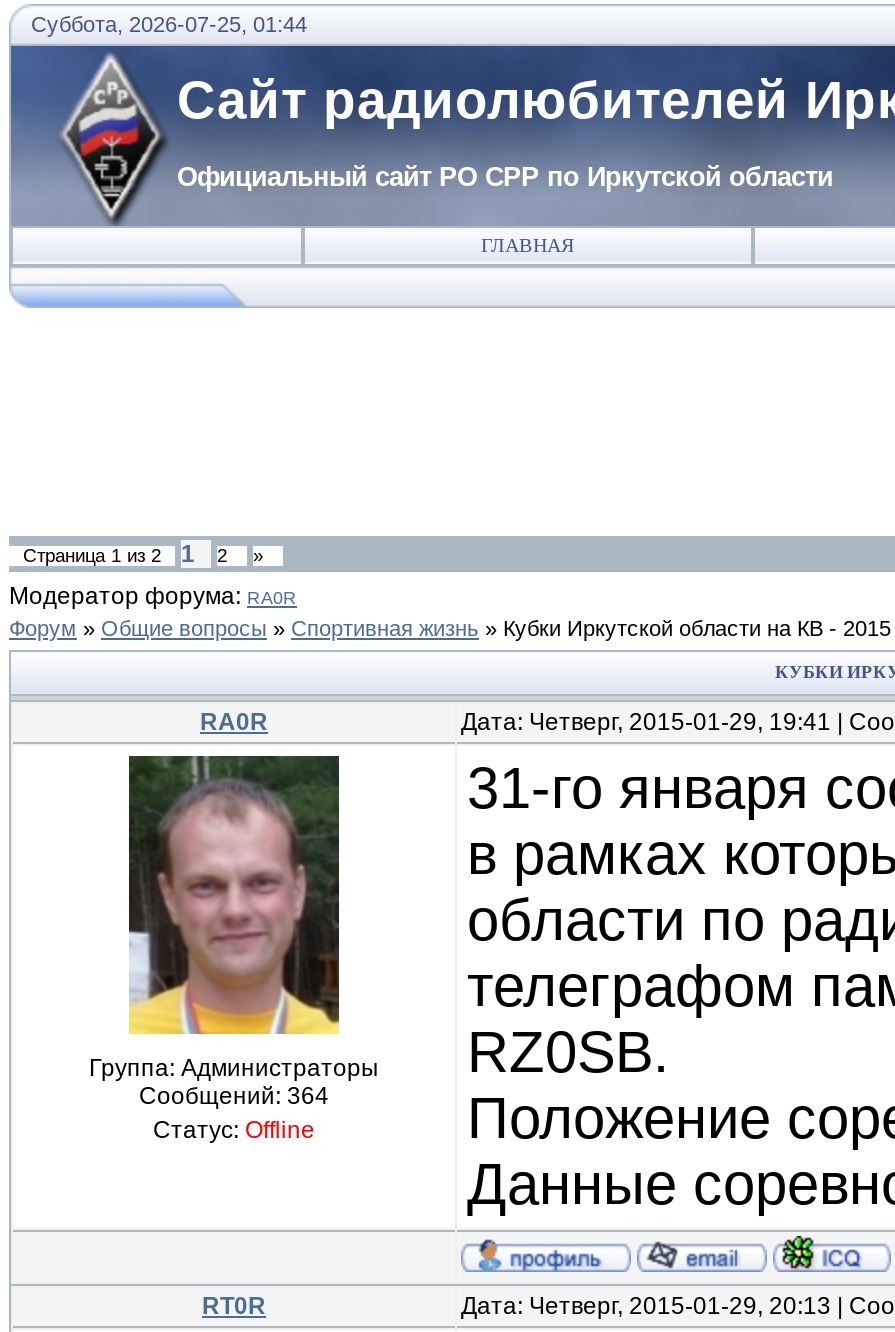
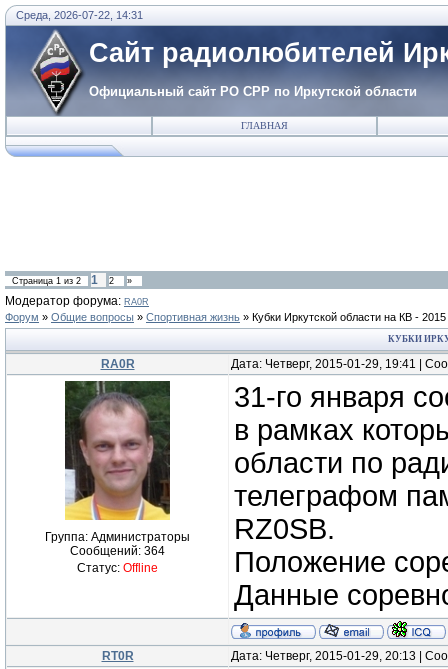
[31,12,307,36] Суббота, 2026-07-25, 01:44 -> [16,9,143,21] Среда, 2026-07-22, 14:31

